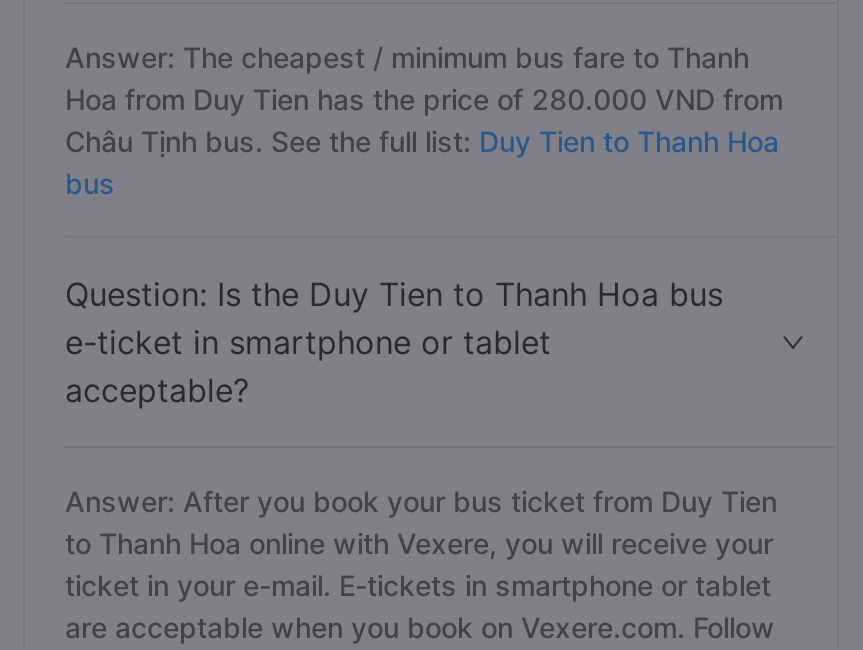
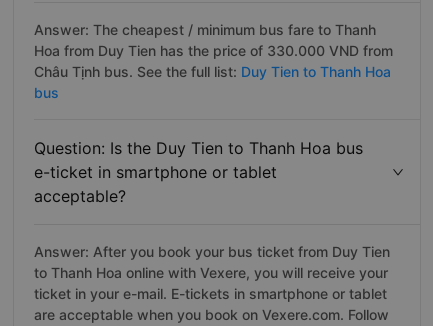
[65,82,783,116] Hoa from Duy Tien has the price of 280.000 VND from -> [34,42,393,59] Hoa from Duy Tien has the price of 330.000 VND from

